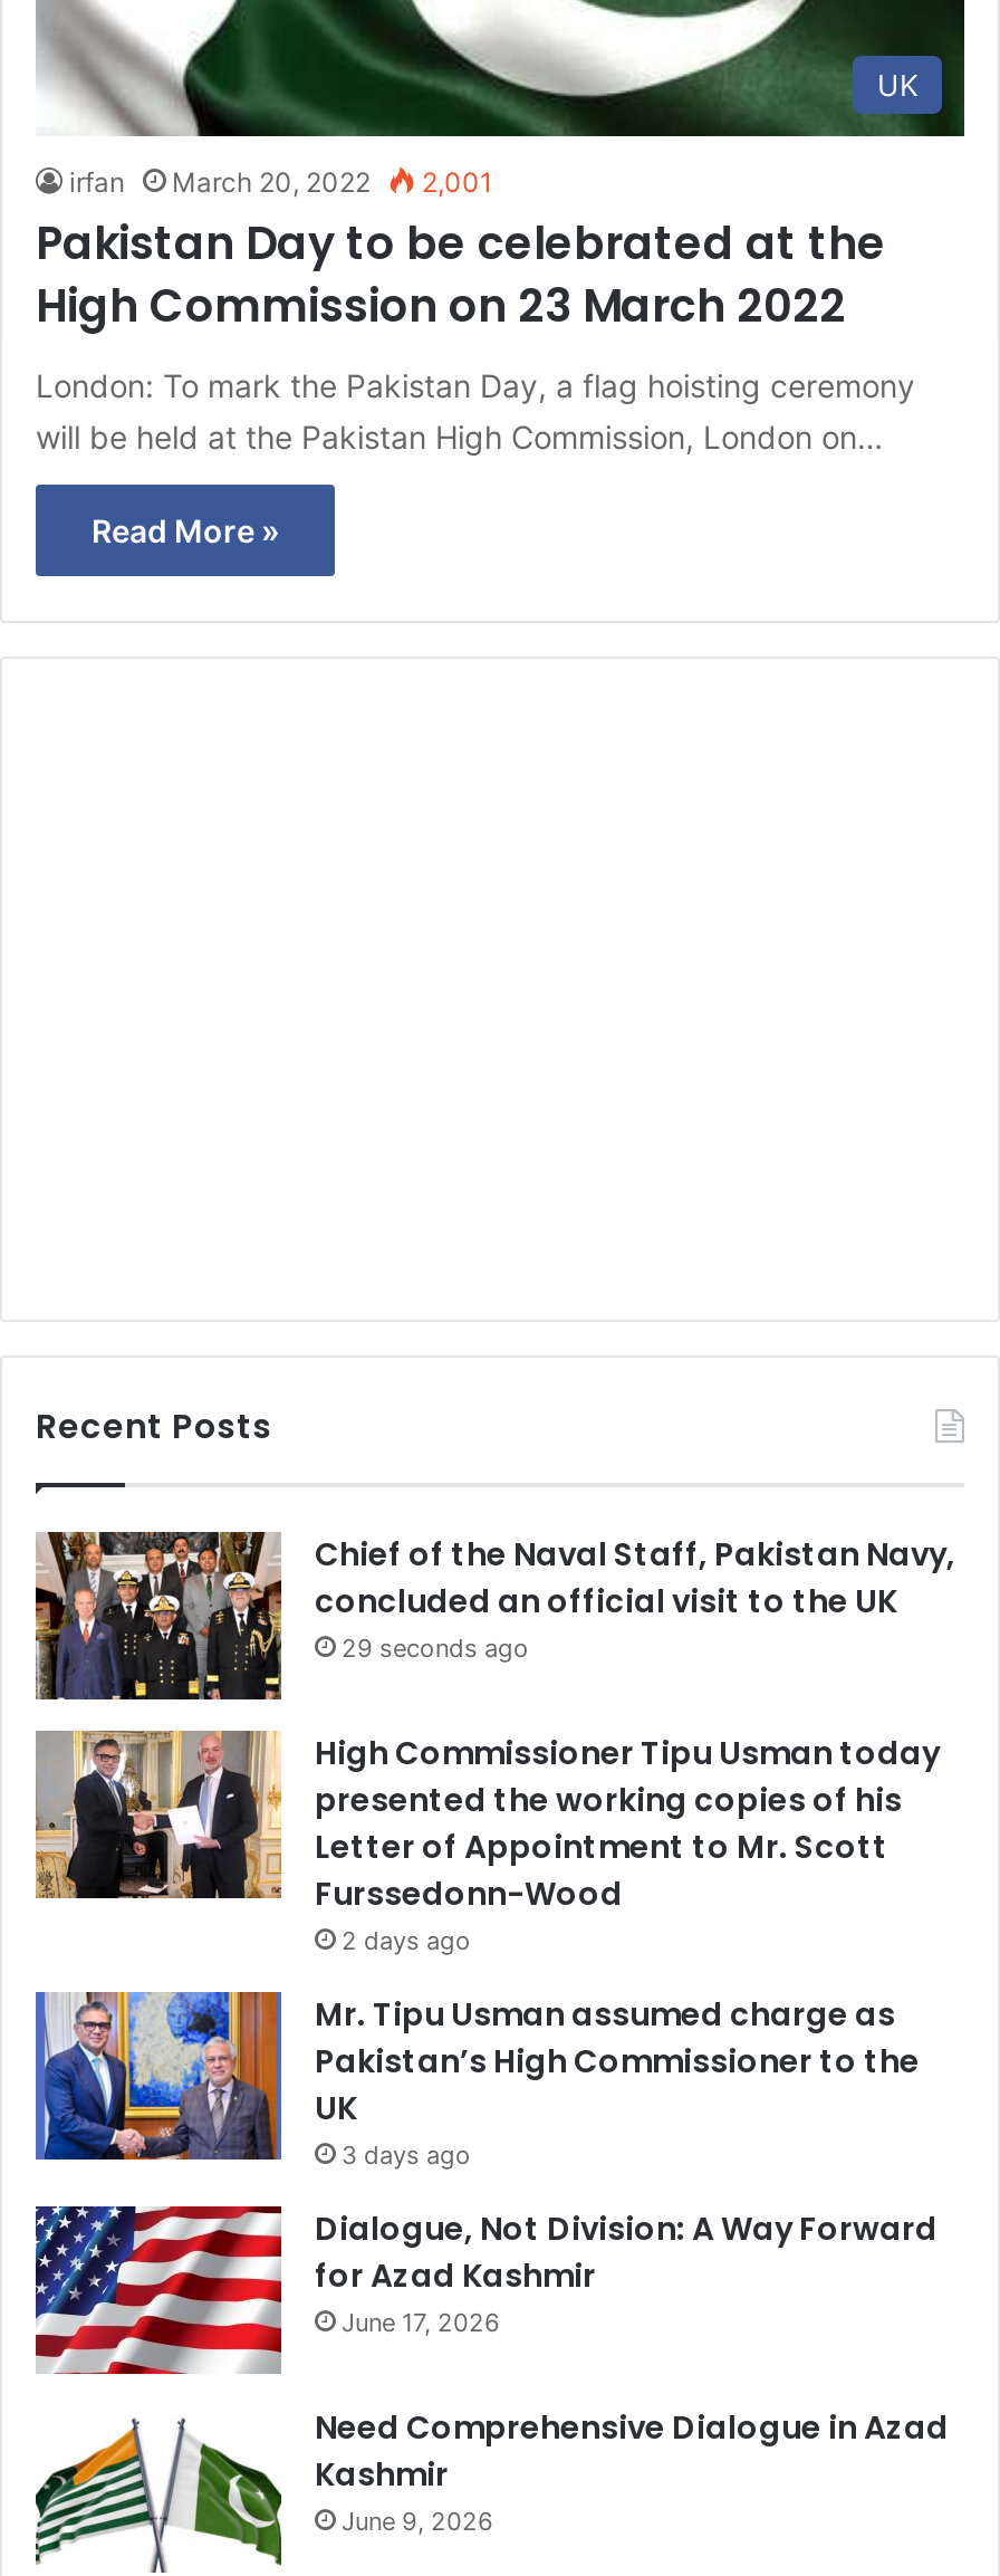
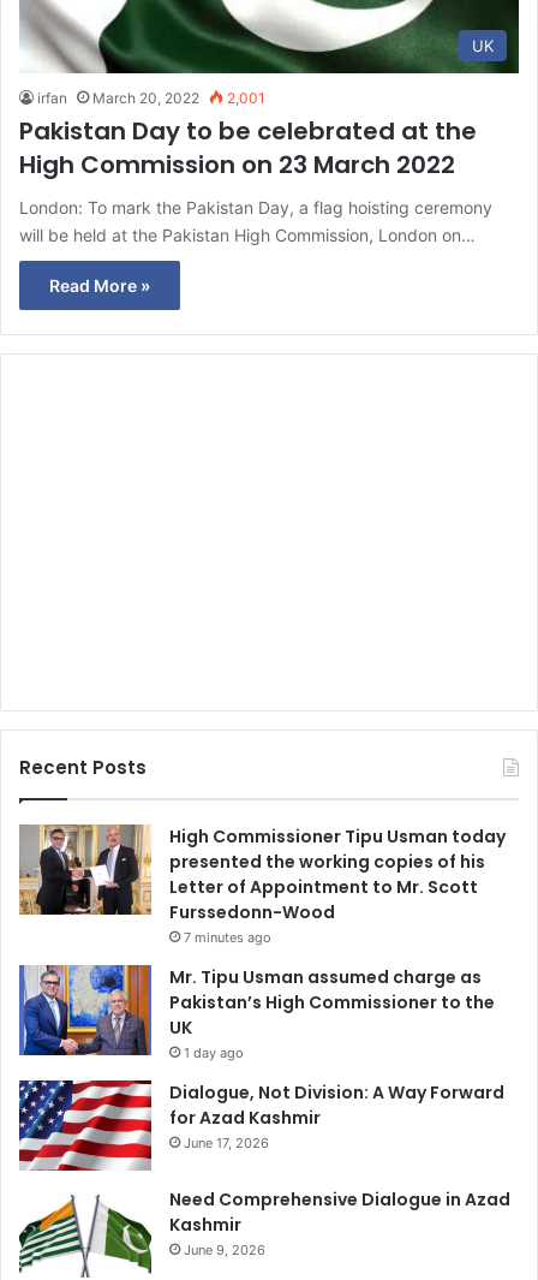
[33,1530,955,1702] [image] | Chief of the Naval Staff, Pakistan Navy, | concluded an official visit to the UK | 29 seconds ago -> none
[342,1924,471,1955] 2 days ago -> [184,929,271,945] 7 minutes ago
[342,2139,471,2170] 3 days ago -> [184,1044,244,1061] 1 day ago

